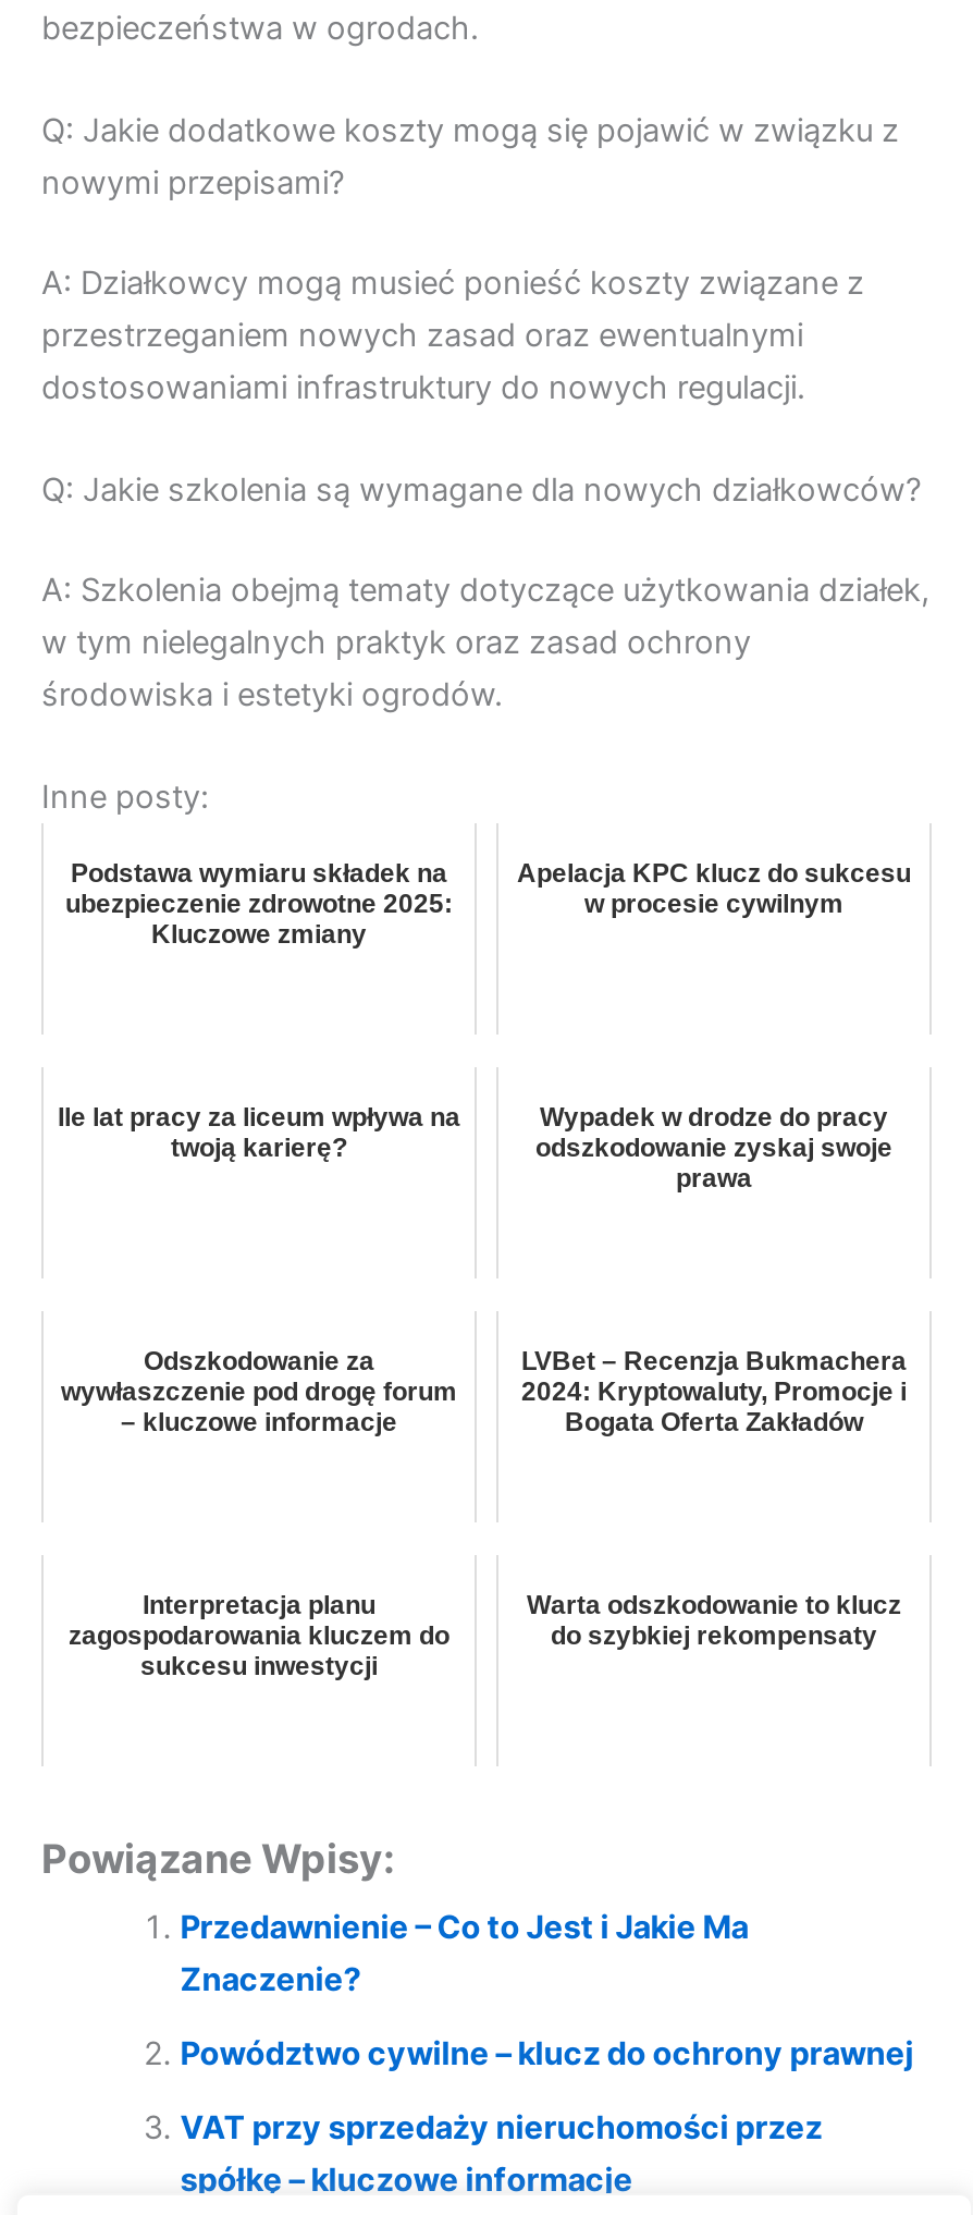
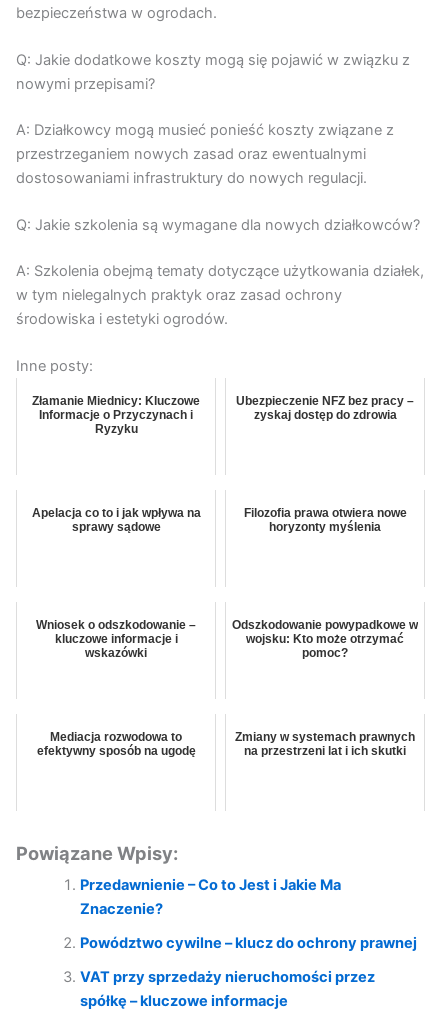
[65,859,453,950] Podstawa wymiaru składek na | ubezpieczenie zdrowotne 2025: | Kluczowe zmiany -> [32,394,200,436] Złamanie Miednicy: Kluczowe | Informacje o Przyczynach i | Ryzyku
[517,859,911,920] Apelacja KPC klucz do sukcesu | w procesie cywilnym -> [236,394,414,422] Ubezpieczenie NFZ bez pracy – | zyskaj dostęp do zdrowia
[58,1103,460,1164] Ile lat pracy za liceum wpływa na | twoją karierę? -> [31,506,200,534] Apelacja co to i jak wpływa na | sprawy sądowe
[535,1103,892,1194] Wypadek w drodze do pracy | odszkodowanie zyskaj swoje | prawa -> [243,506,406,534] Filozofia prawa otwiera nowe | horyzonty myślenia
[61,1347,457,1438] Odszkodowanie za | wywłaszczenie pod drogę forum | – kluczowe informacje -> [36,618,196,660] Wniosek o odszkodowanie – | kluczowe informacje i | wskazówki
[521,1347,907,1438] LVBet – Recenzja Bukmachera | 2024: Kryptowaluty, Promocje i | Bogata Oferta Zakładów -> [232,618,418,660] Odszkodowanie powypadkowe w | wojsku: Kto może otrzymać | pomoc?
[69,1591,449,1682] Interpretacja planu | zagospodarowania kluczem do | sukcesu inwestycji -> [36,730,195,758] Mediacja rozwodowa to | efektywny sposób na ugodę
[527,1591,901,1652] Warta odszkodowanie to klucz | do szybkiej rekompensaty -> [235,730,415,758] Zmiany w systemach prawnych | na przestrzeni lat i ich skutki

